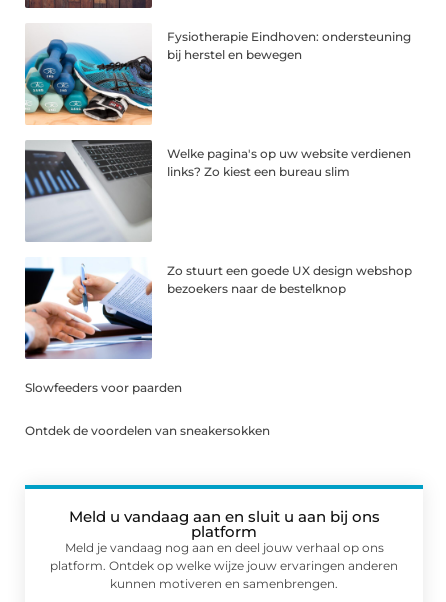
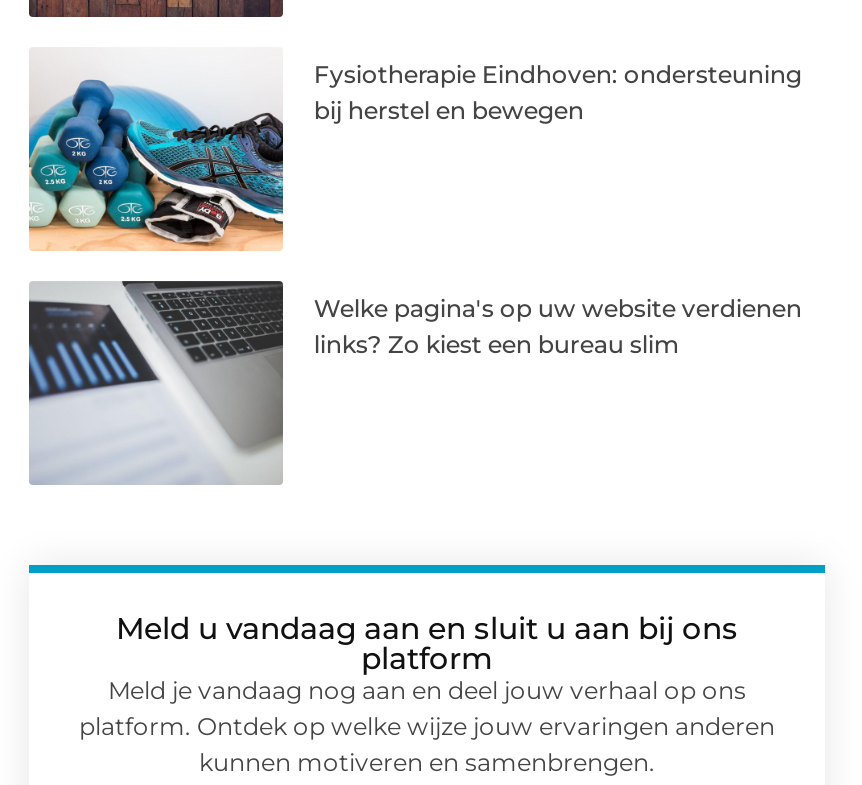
[24,263,412,360] [image] | Zo stuurt een goede UX design webshop | bezoekers naar de bestelknop -> none
[25,380,270,438] Slowfeeders voor paarden | Ontdek de voordelen van sneakersokken -> none

